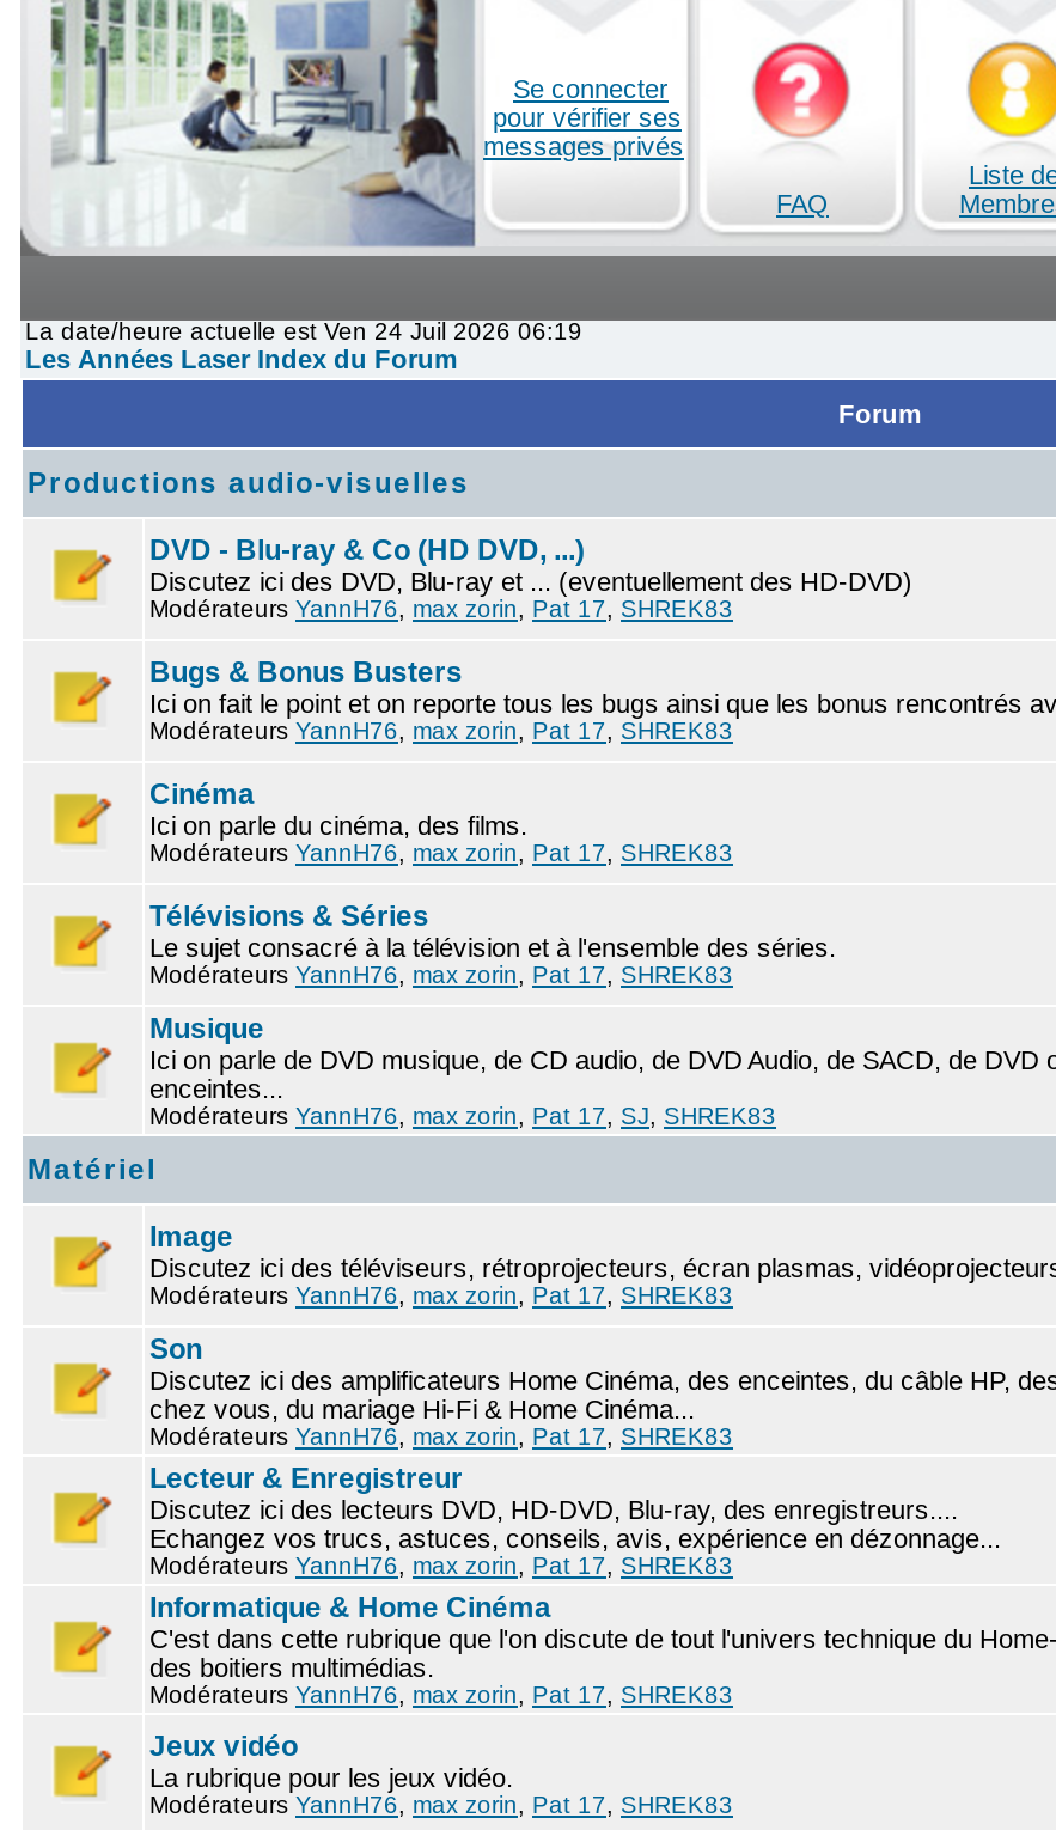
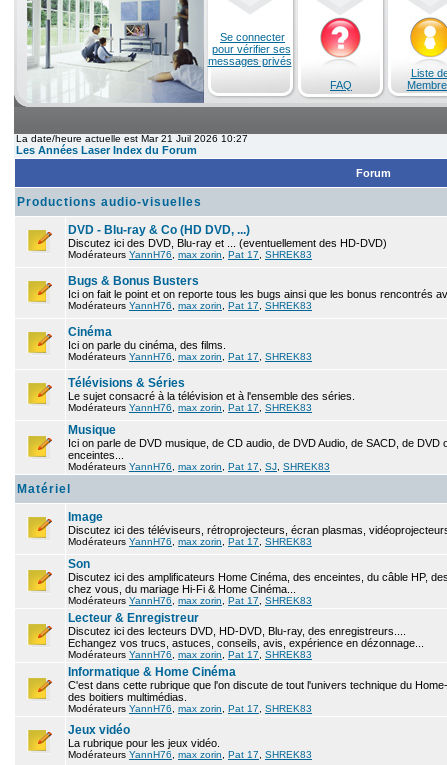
[25,318,582,344] La date/heure actuelle est Ven 24 Juil 2026 06:19 -> [16,133,248,144] La date/heure actuelle est Mar 21 Juil 2026 10:27

